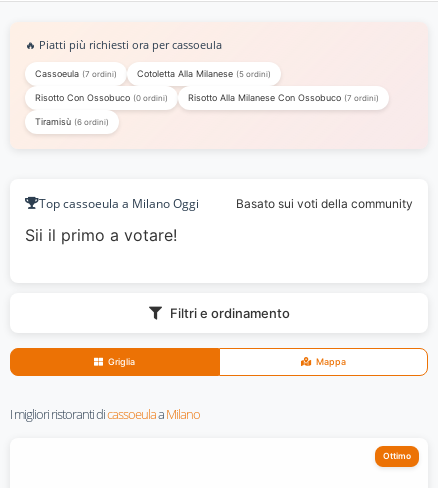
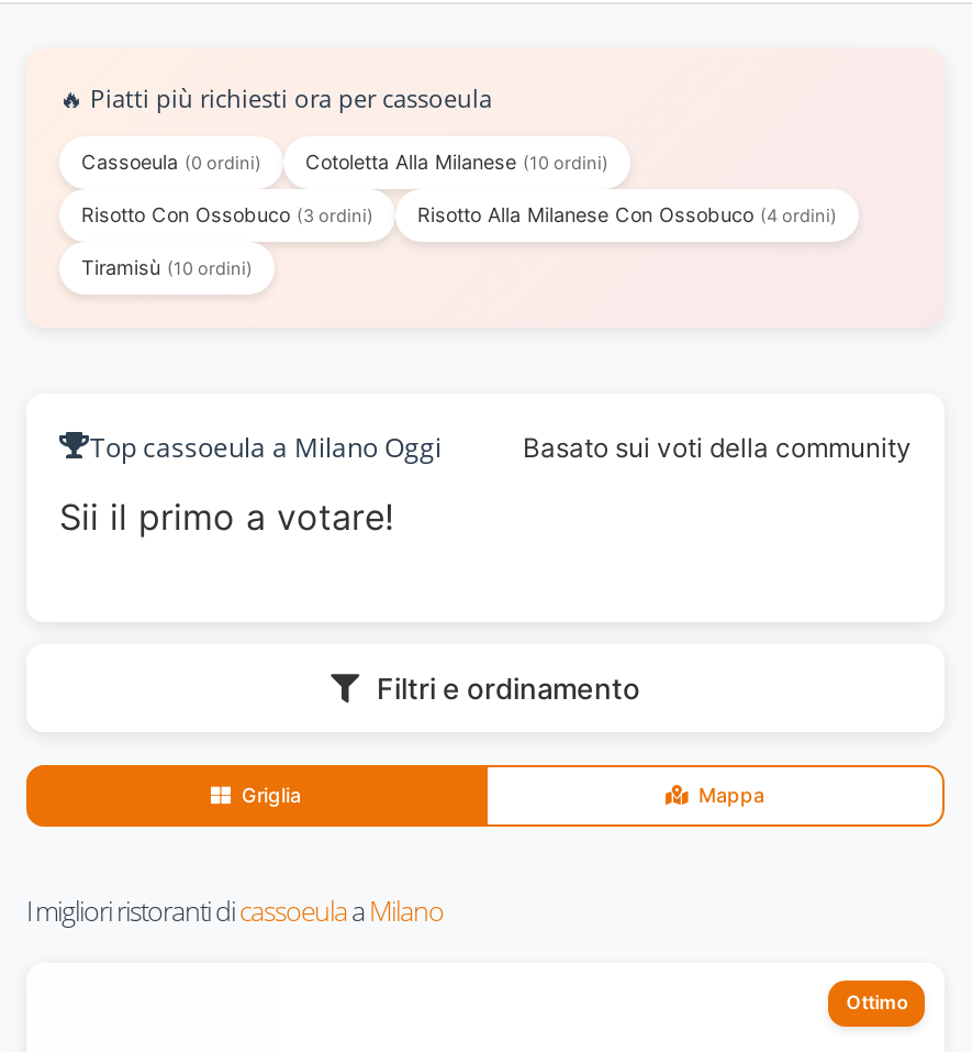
[35,67,117,78] Cassoeula (7 ordini) -> [81,148,261,173] Cassoeula (0 ordini)
[137,67,271,78] Cotoletta Alla Milanese (5 ordini) -> [305,148,608,173] Cotoletta Alla Milanese (10 ordini)
[35,91,168,102] Risotto Con Ossobuco (0 ordini) -> [81,201,373,225] Risotto Con Ossobuco (3 ordini)
[188,91,379,102] Risotto Alla Milanese Con Ossobuco (7 ordini) -> [417,201,837,225] Risotto Alla Milanese Con Ossobuco (4 ordini)
[35,115,109,126] Tiramisù (6 ordini) -> [81,254,253,278] Tiramisù (10 ordini)

